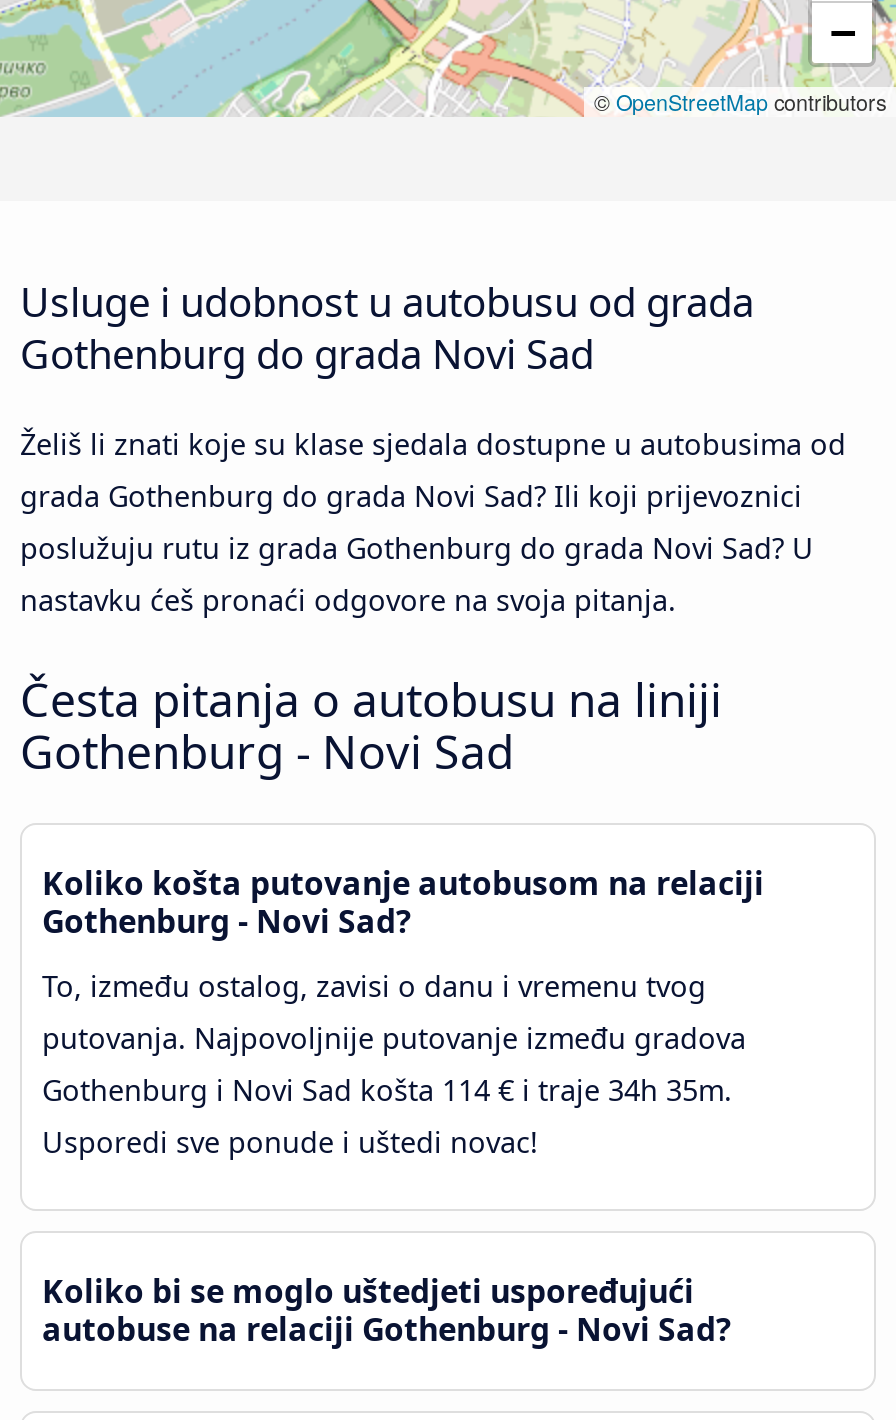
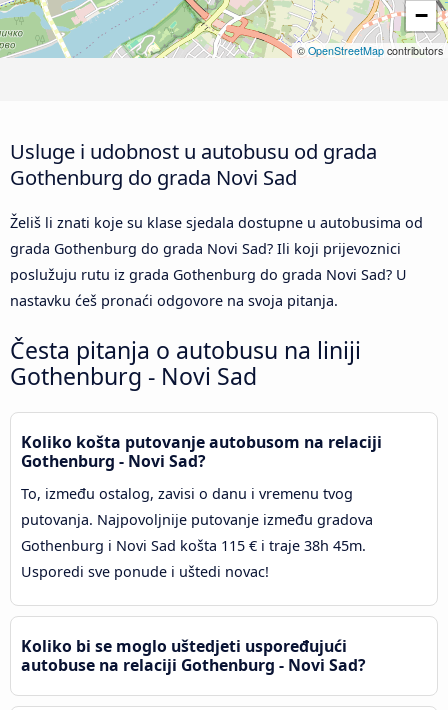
[42,1071,732,1109] Gothenburg i Novi Sad košta 114 € i traje 34h 35m. -> [21,536,366,555] Gothenburg i Novi Sad košta 115 € i traje 38h 45m.

